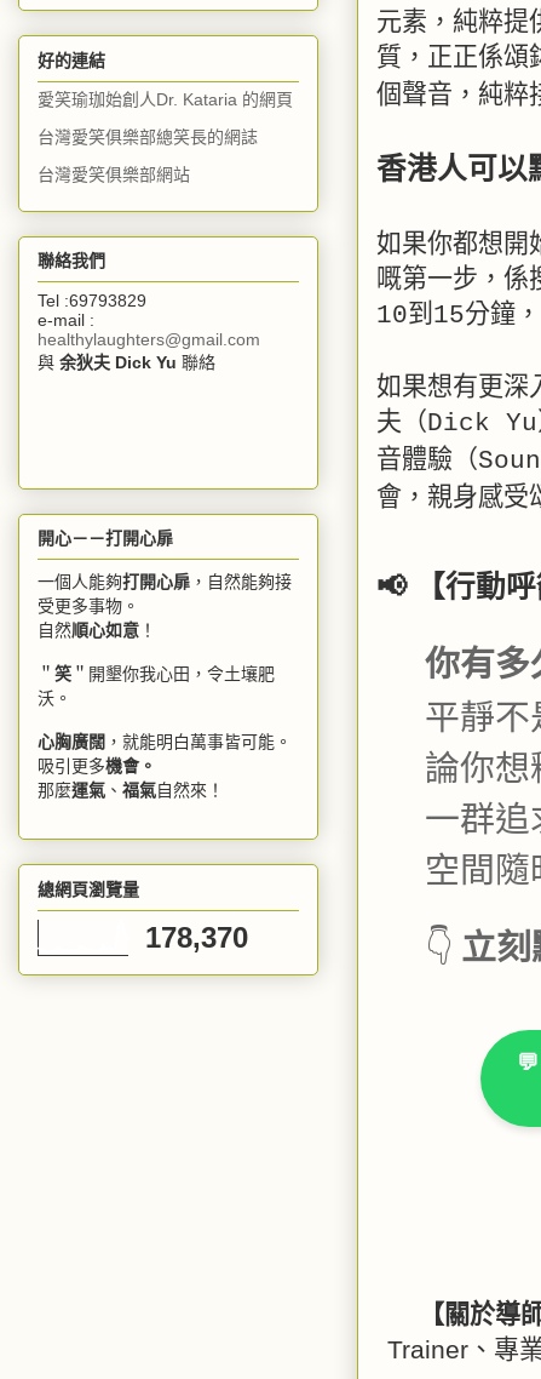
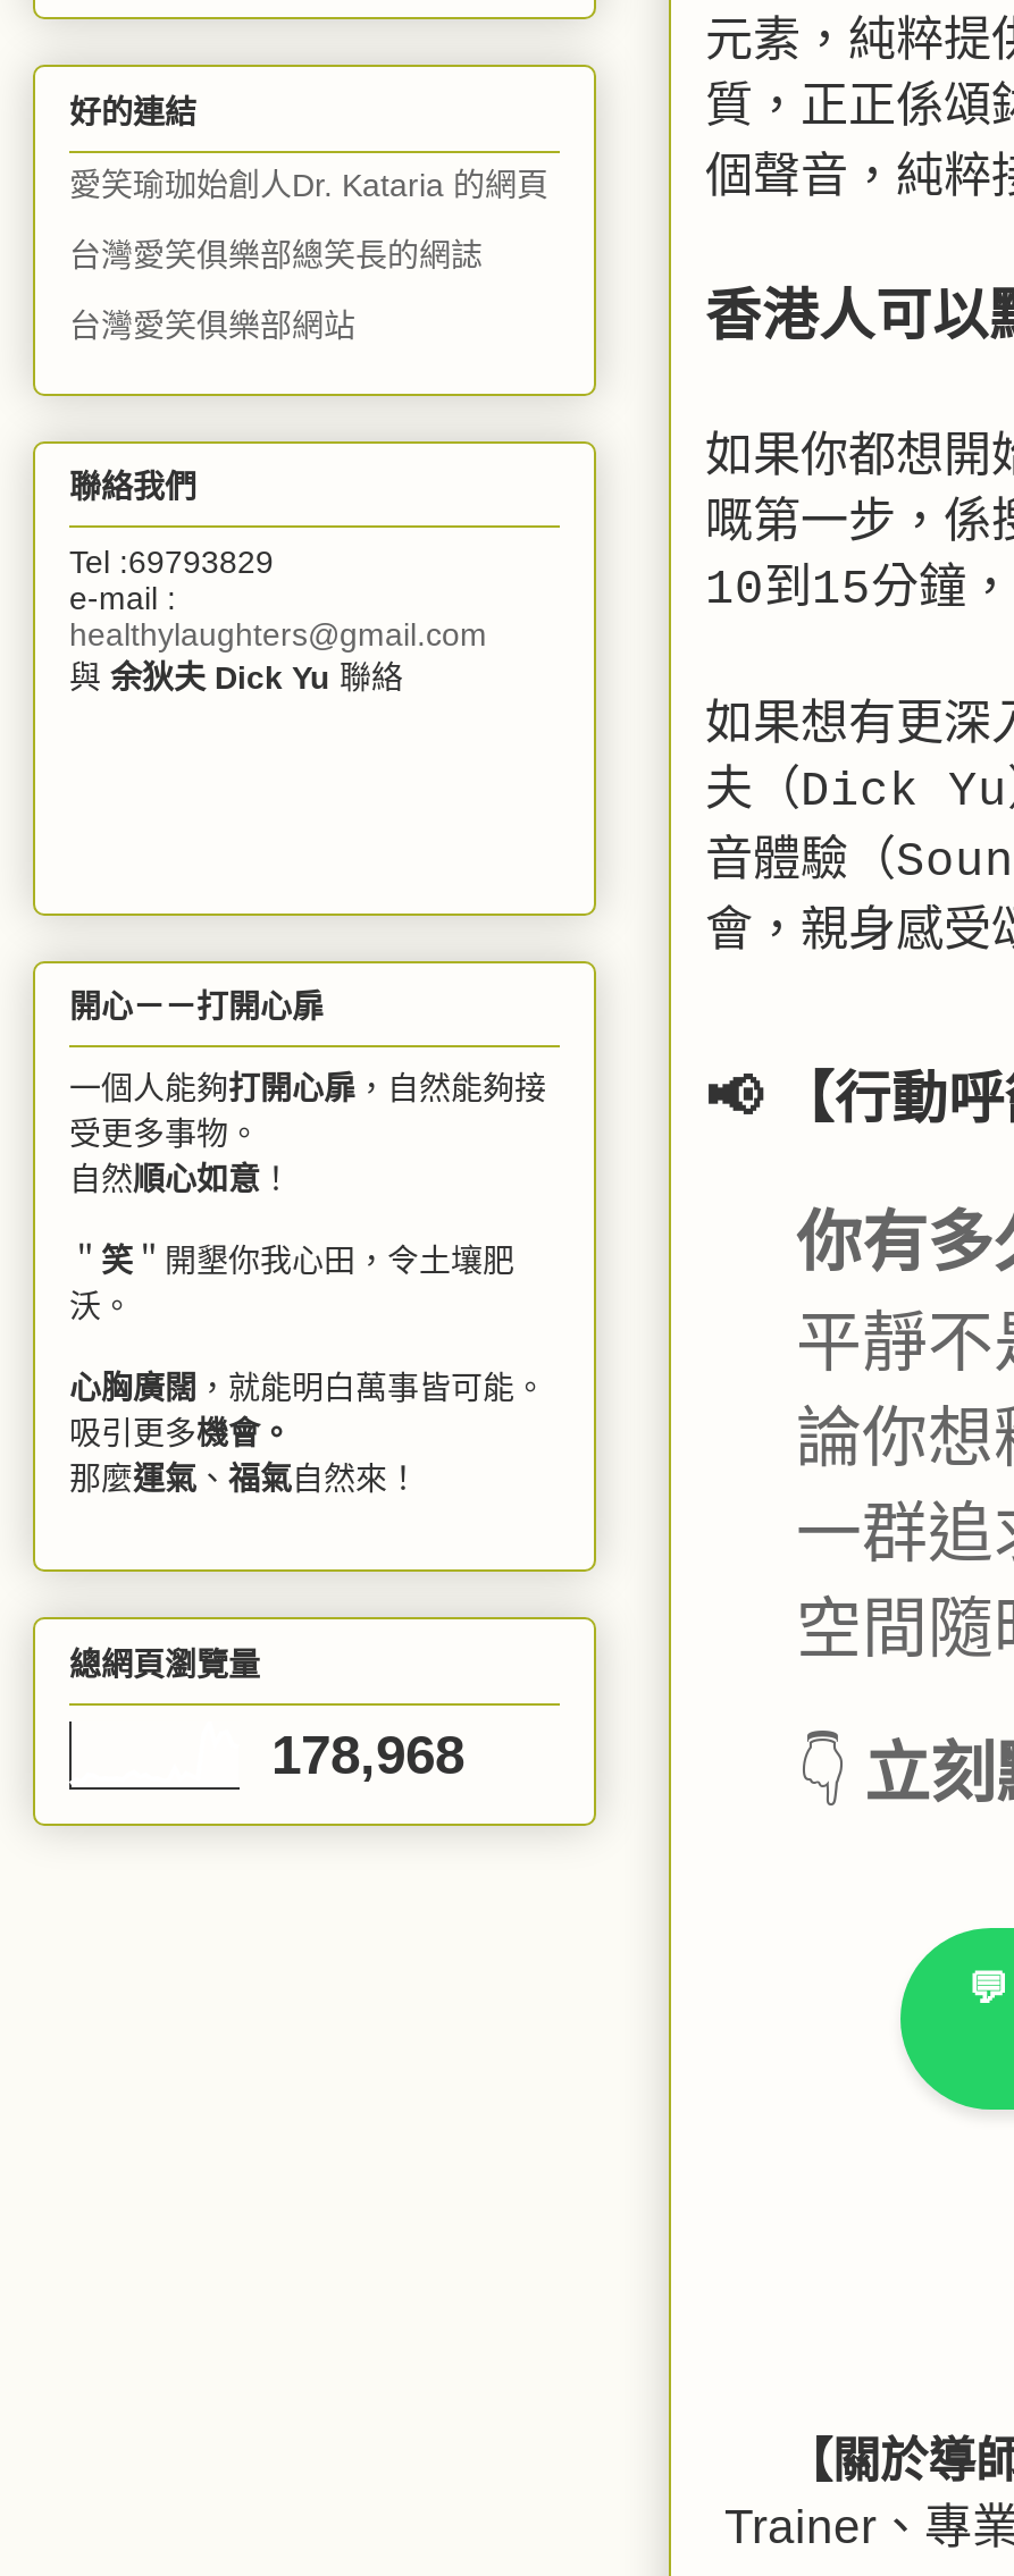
[145,921,248,953] 178,370 -> [271,1723,464,1784] 178,968

